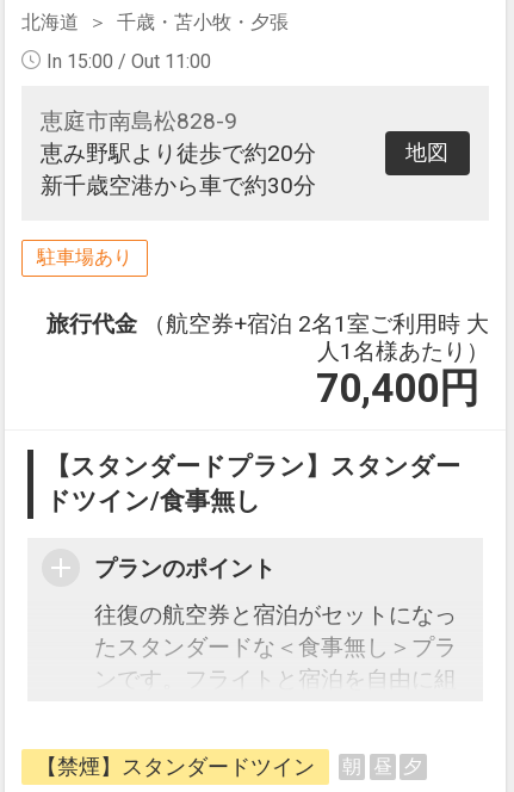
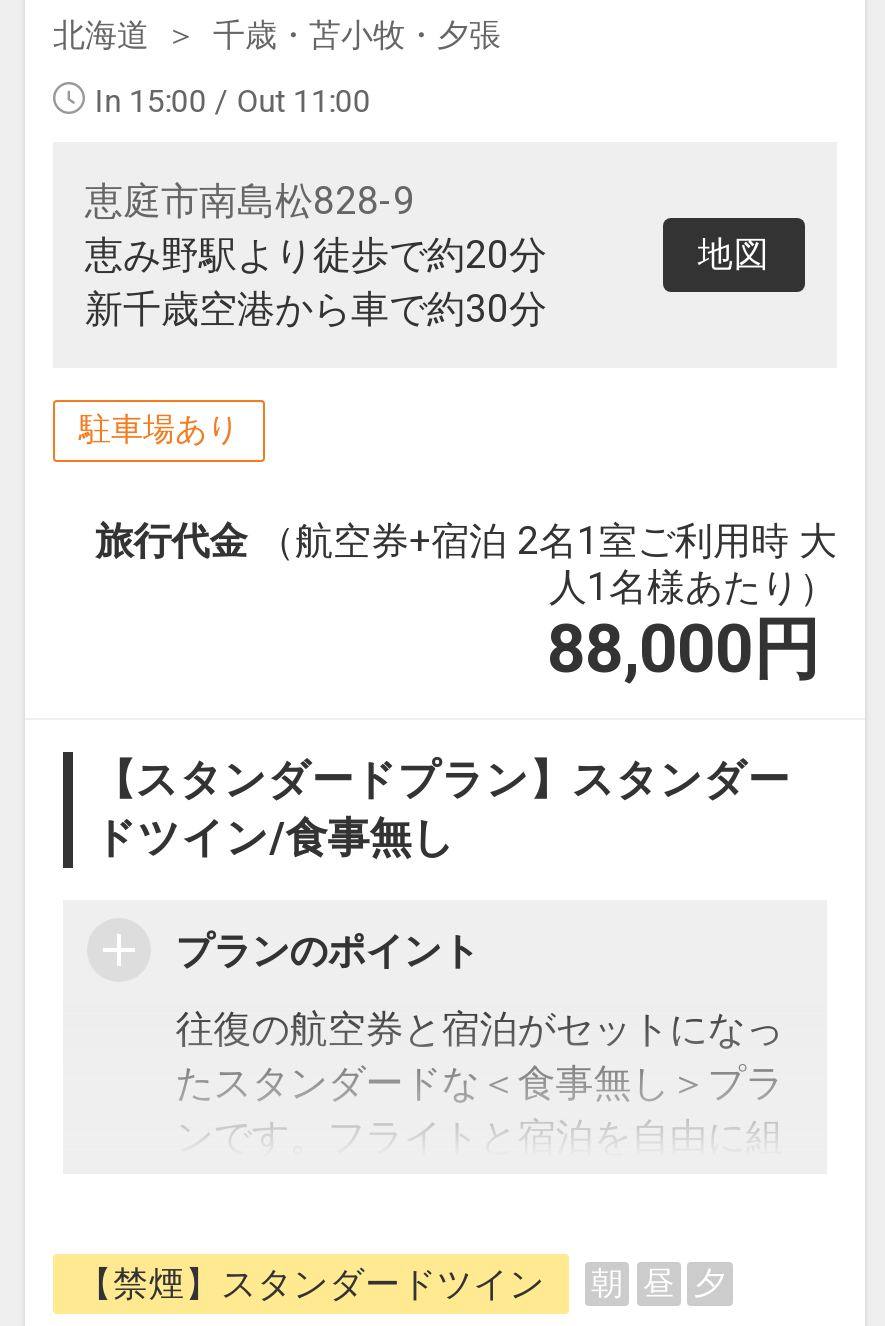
[316,365,479,411] 70,400円 -> [547,609,821,687] 88,000円

